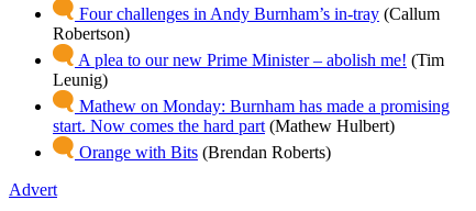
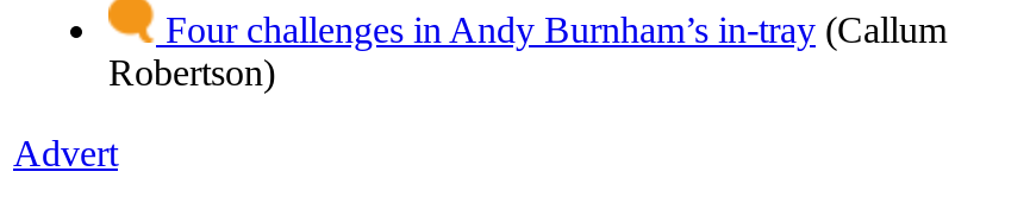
[53,50,450,161] A plea to our new Prime Minister – abolish me! (Tim | Leunig) | Mathew on Monday: Burnham has made a promising | start. Now comes the hard part (Mathew Hulbert) | Orange with Bits (Brendan Roberts) -> none

